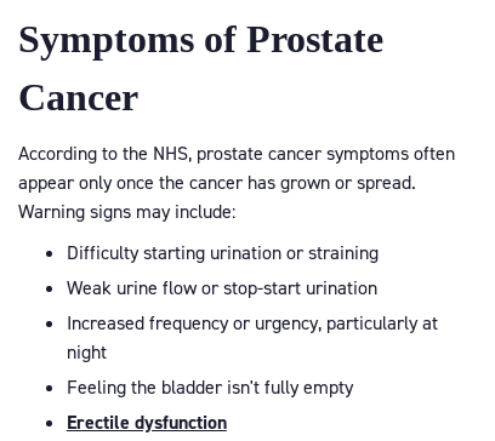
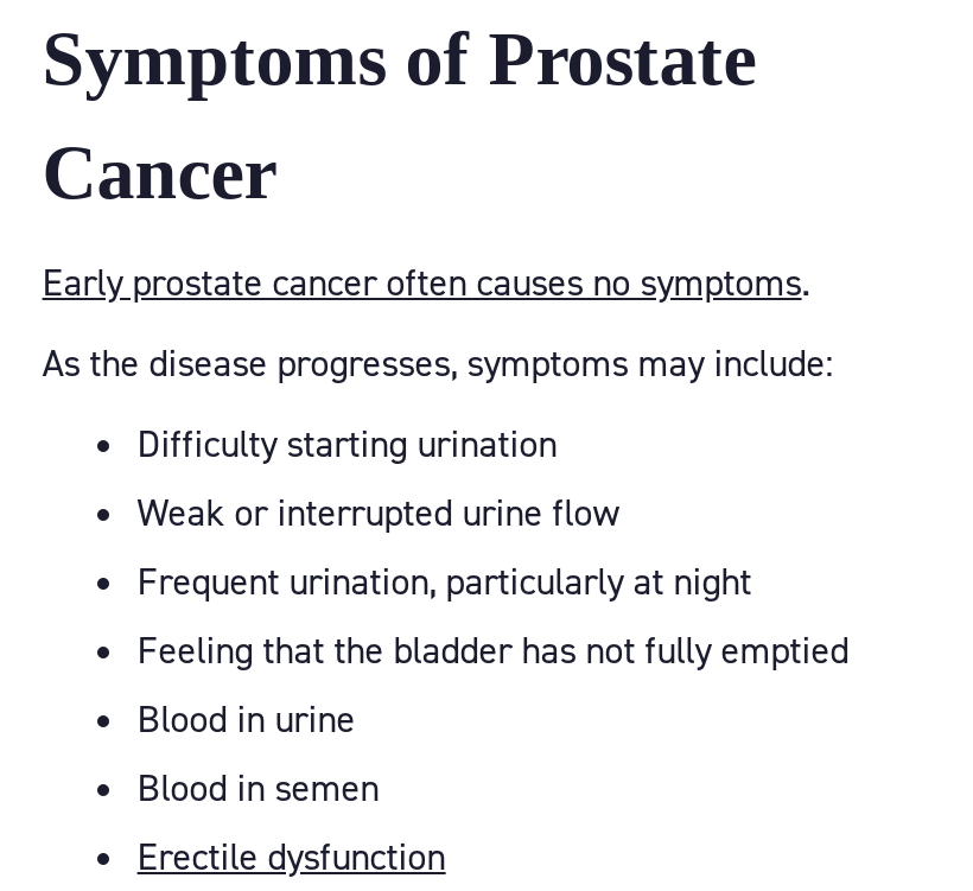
[18,141,455,399] According to the NHS, prostate cancer symptoms often | appear only once the cancer has grown or spread. | Warning signs may include: | Difficulty starting urination or straining | Weak urine flow or stop-start urination | Increased frequency or urgency, particularly at | night | Feeling the bladder isn't fully empty -> [42,257,849,810] Early prostate cancer often causes no symptoms. | As the disease progresses, symptoms may include: | Difficulty starting urination | Weak or interrupted urine flow | Frequent urination, particularly at night | Feeling that the bladder has not fully emptied | Blood in urine | Blood in semen

